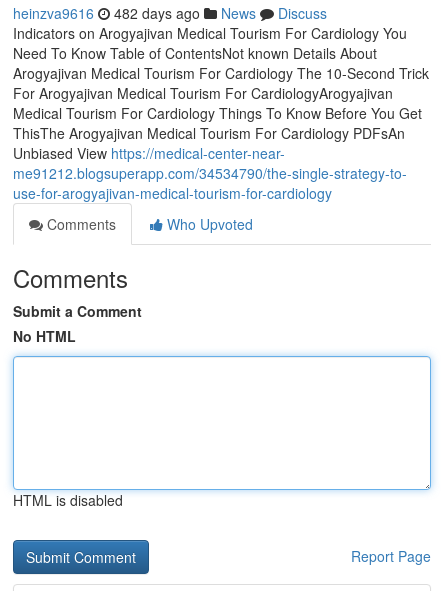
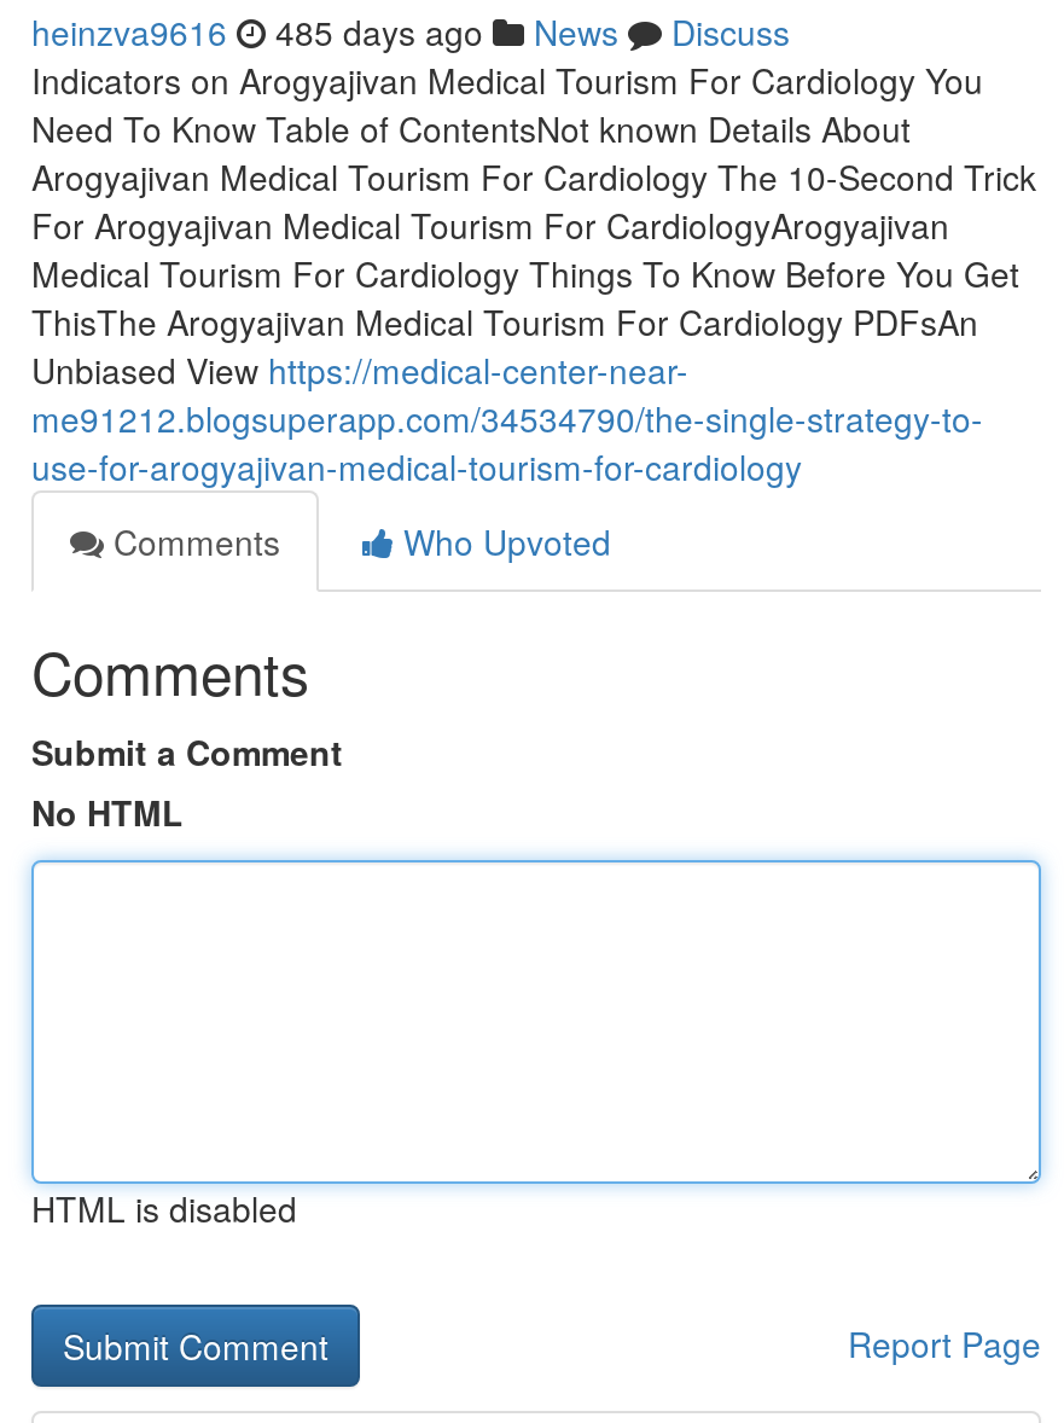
[13,3,327,23] heinzva9616 482 days ago News Discuss -> [31,7,790,56] heinzva9616 485 days ago News Discuss

